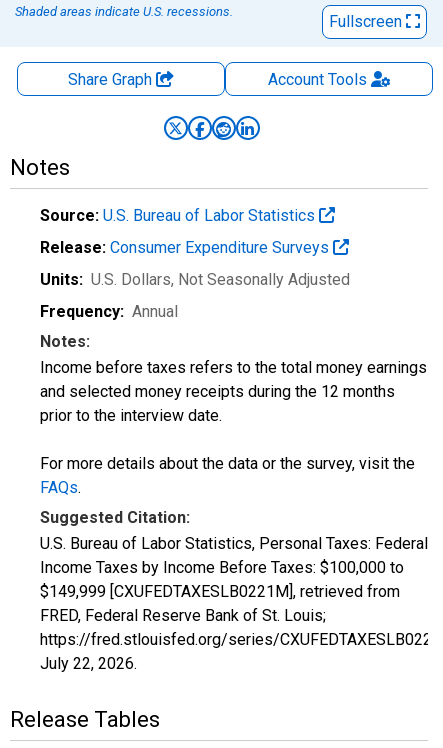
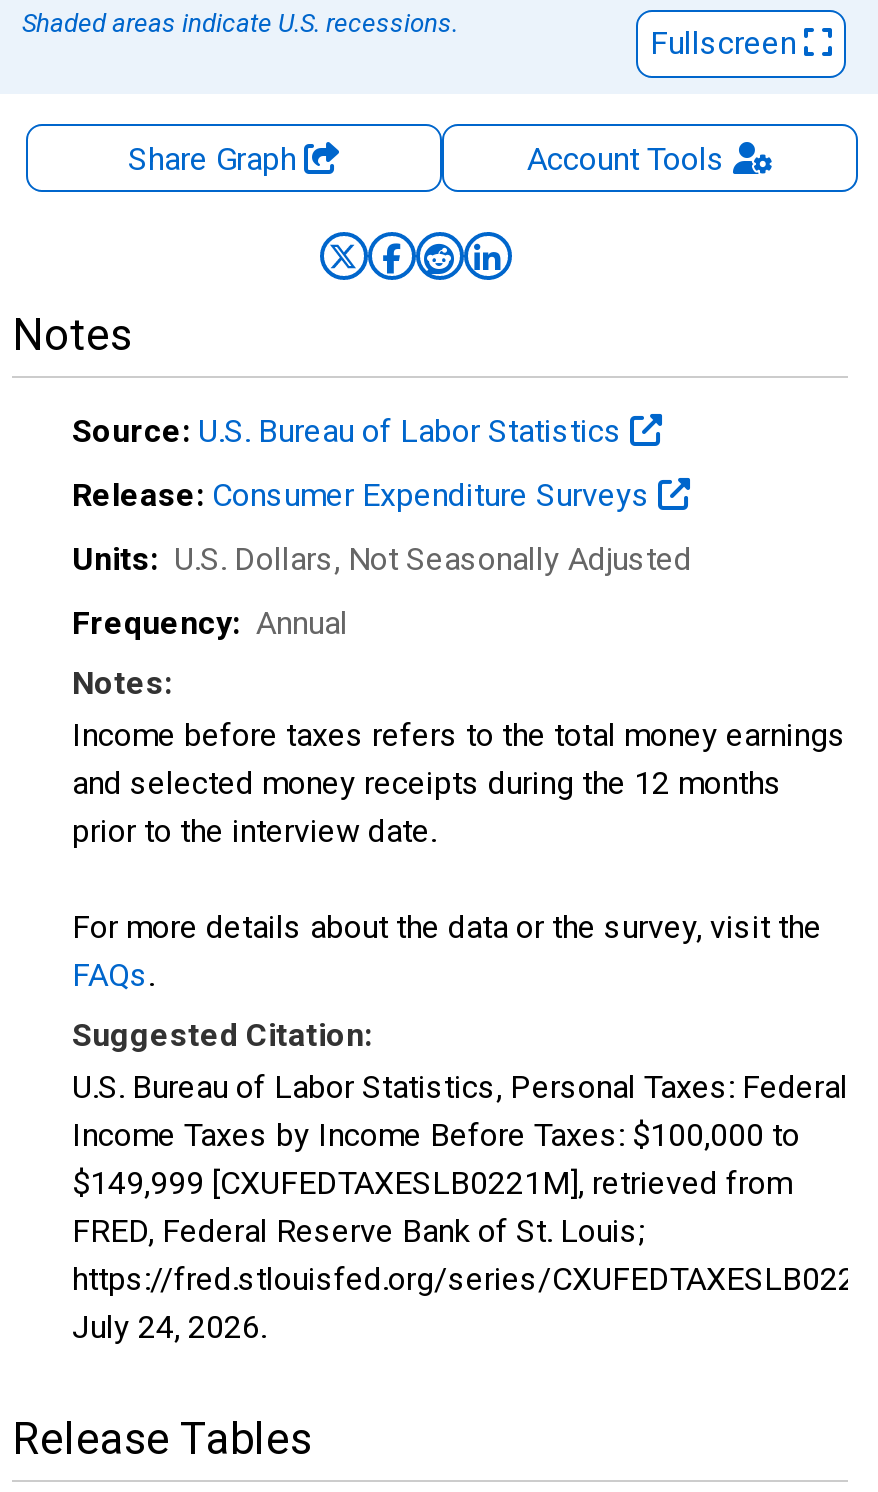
[40,654,137,673] July 22, 2026. -> [72,1308,266,1346] July 24, 2026.

